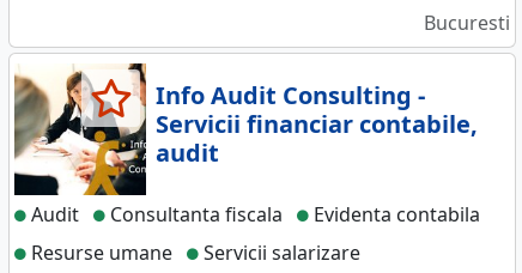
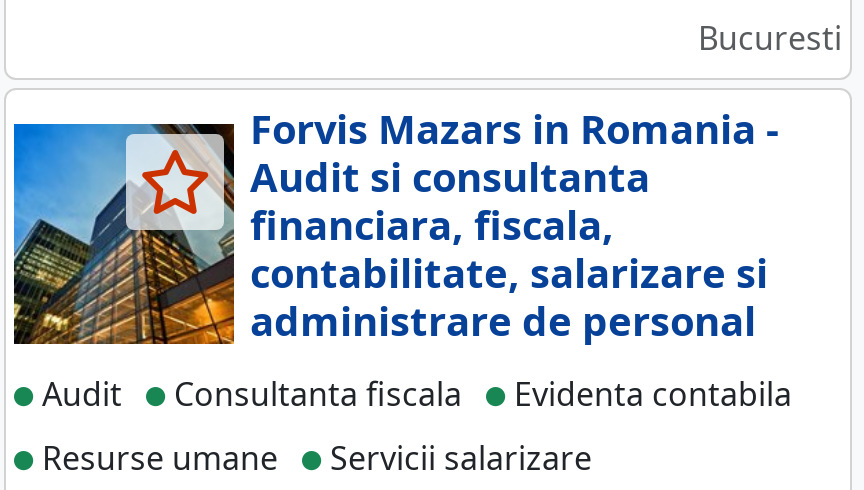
[13,62,478,196] [image] | Info Audit Consulting - | Servicii financiar contabile, | audit -> [12,101,778,362] [image] | Forvis Mazars in Romania - | Audit si consultanta | financiara, fiscala, | contabilitate, salarizare si | administrare de personal

